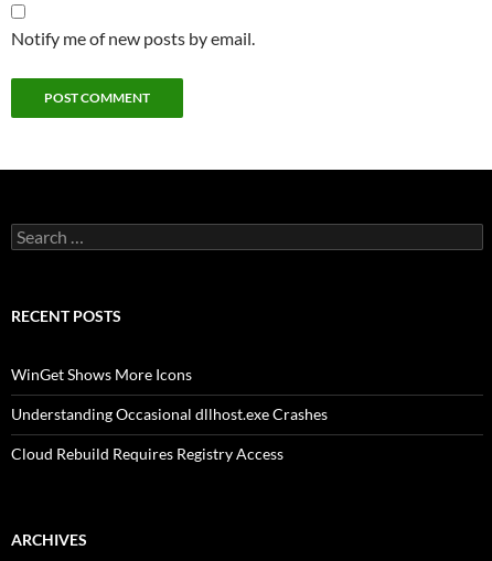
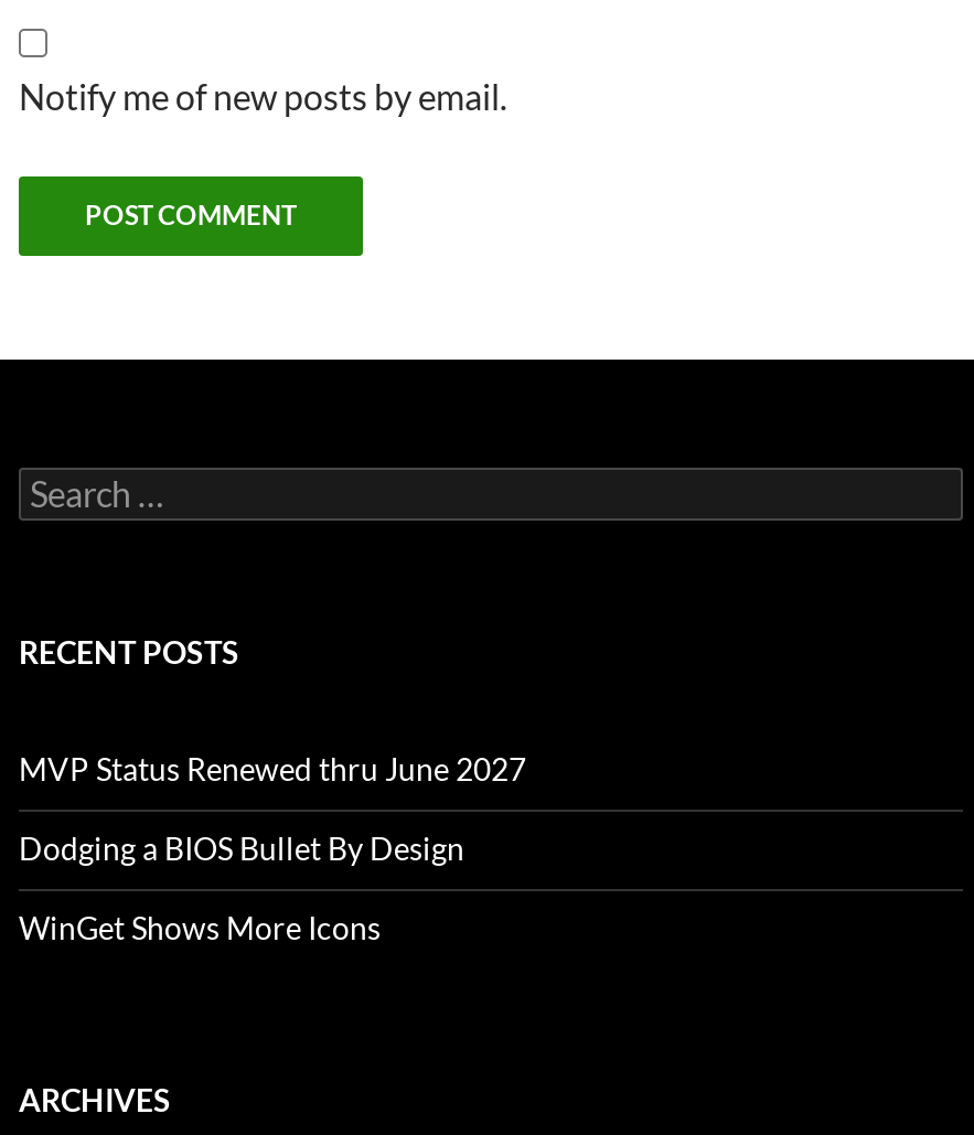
none -> [19,750,526,867] MVP Status Renewed thru June 2027 | Dodging a BIOS Bullet By Design
moved [11,365,192,383] -> [19,909,381,946]: WinGet Shows More Icons
[11,404,328,463] Understanding Occasional dllhost.exe Crashes | Cloud Rebuild Requires Registry Access -> none

